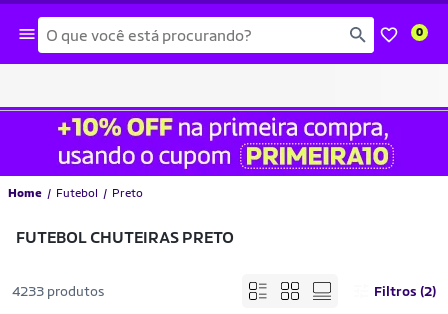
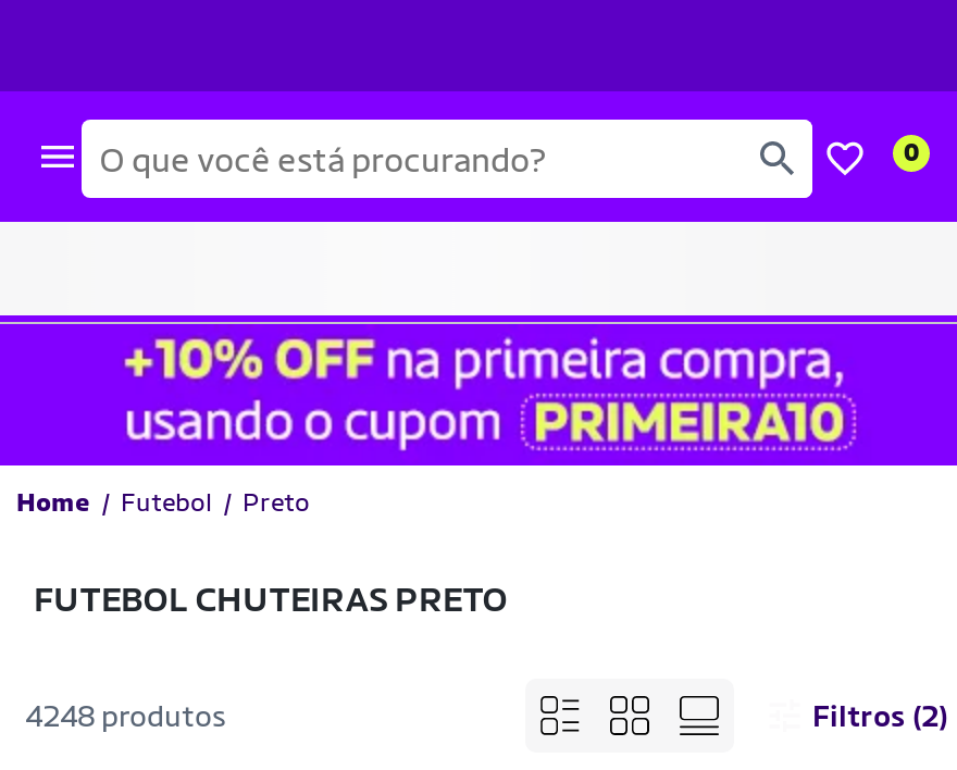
[12,283,105,299] 4233 produtos -> [25,698,227,733] 4248 produtos

